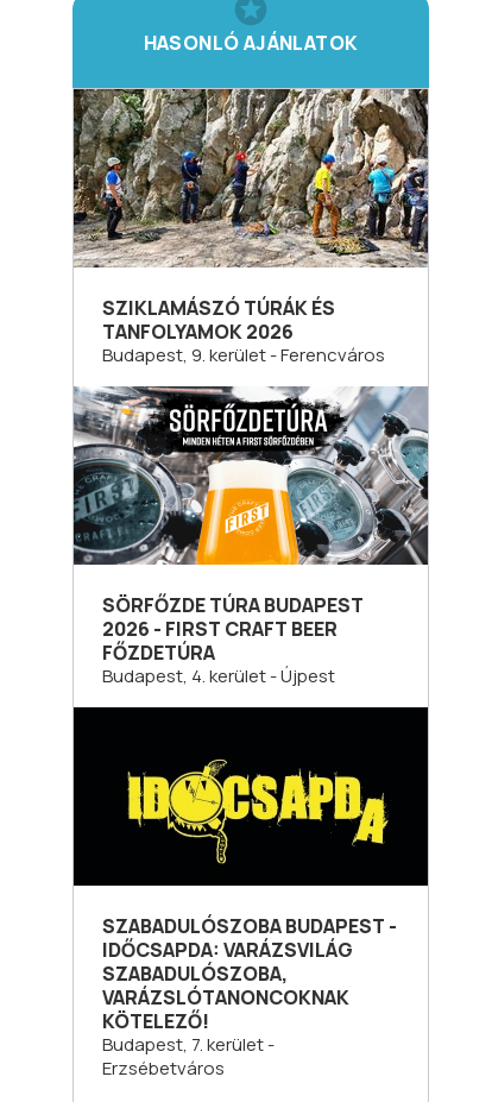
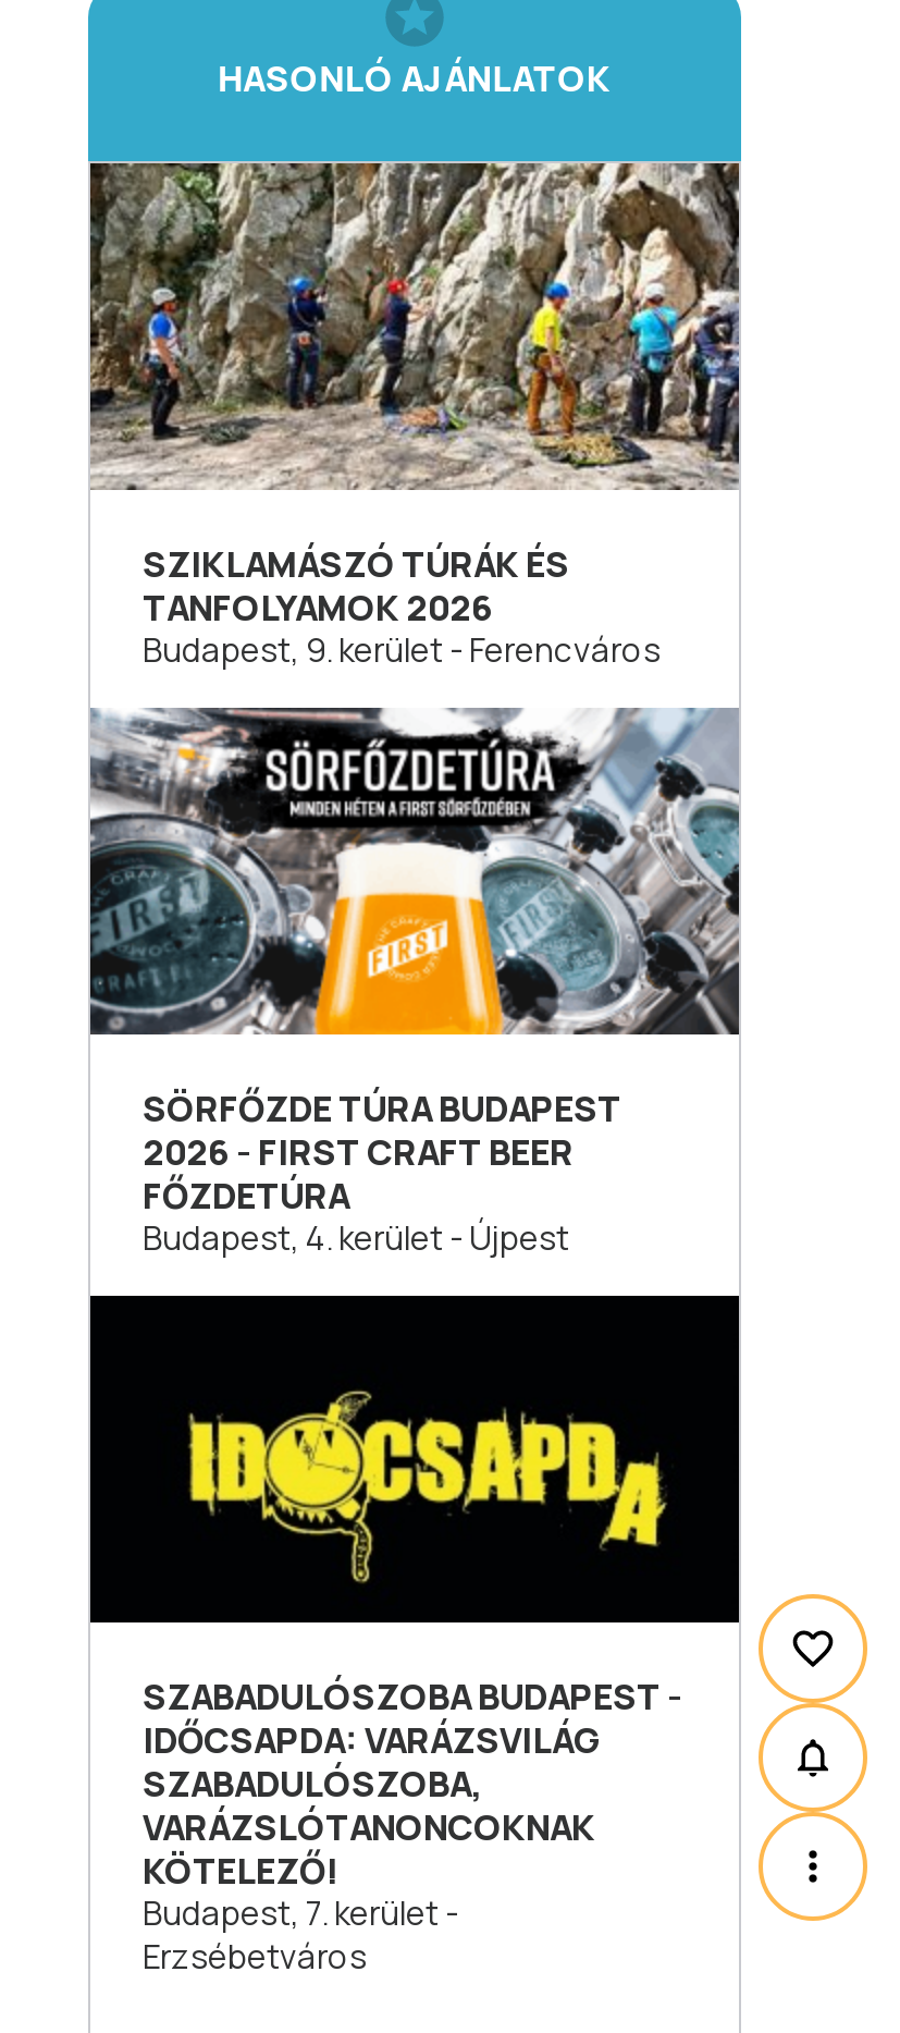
none -> [756,1592,870,1923] [image]

